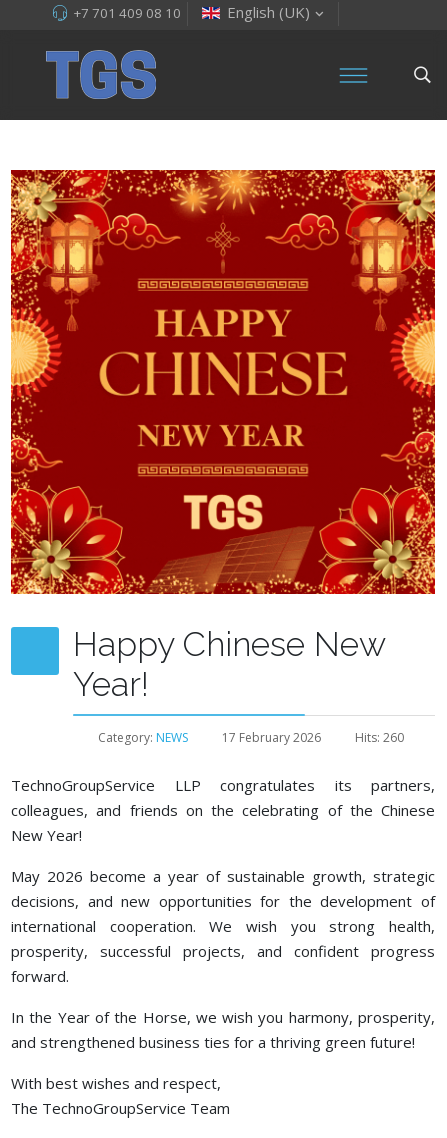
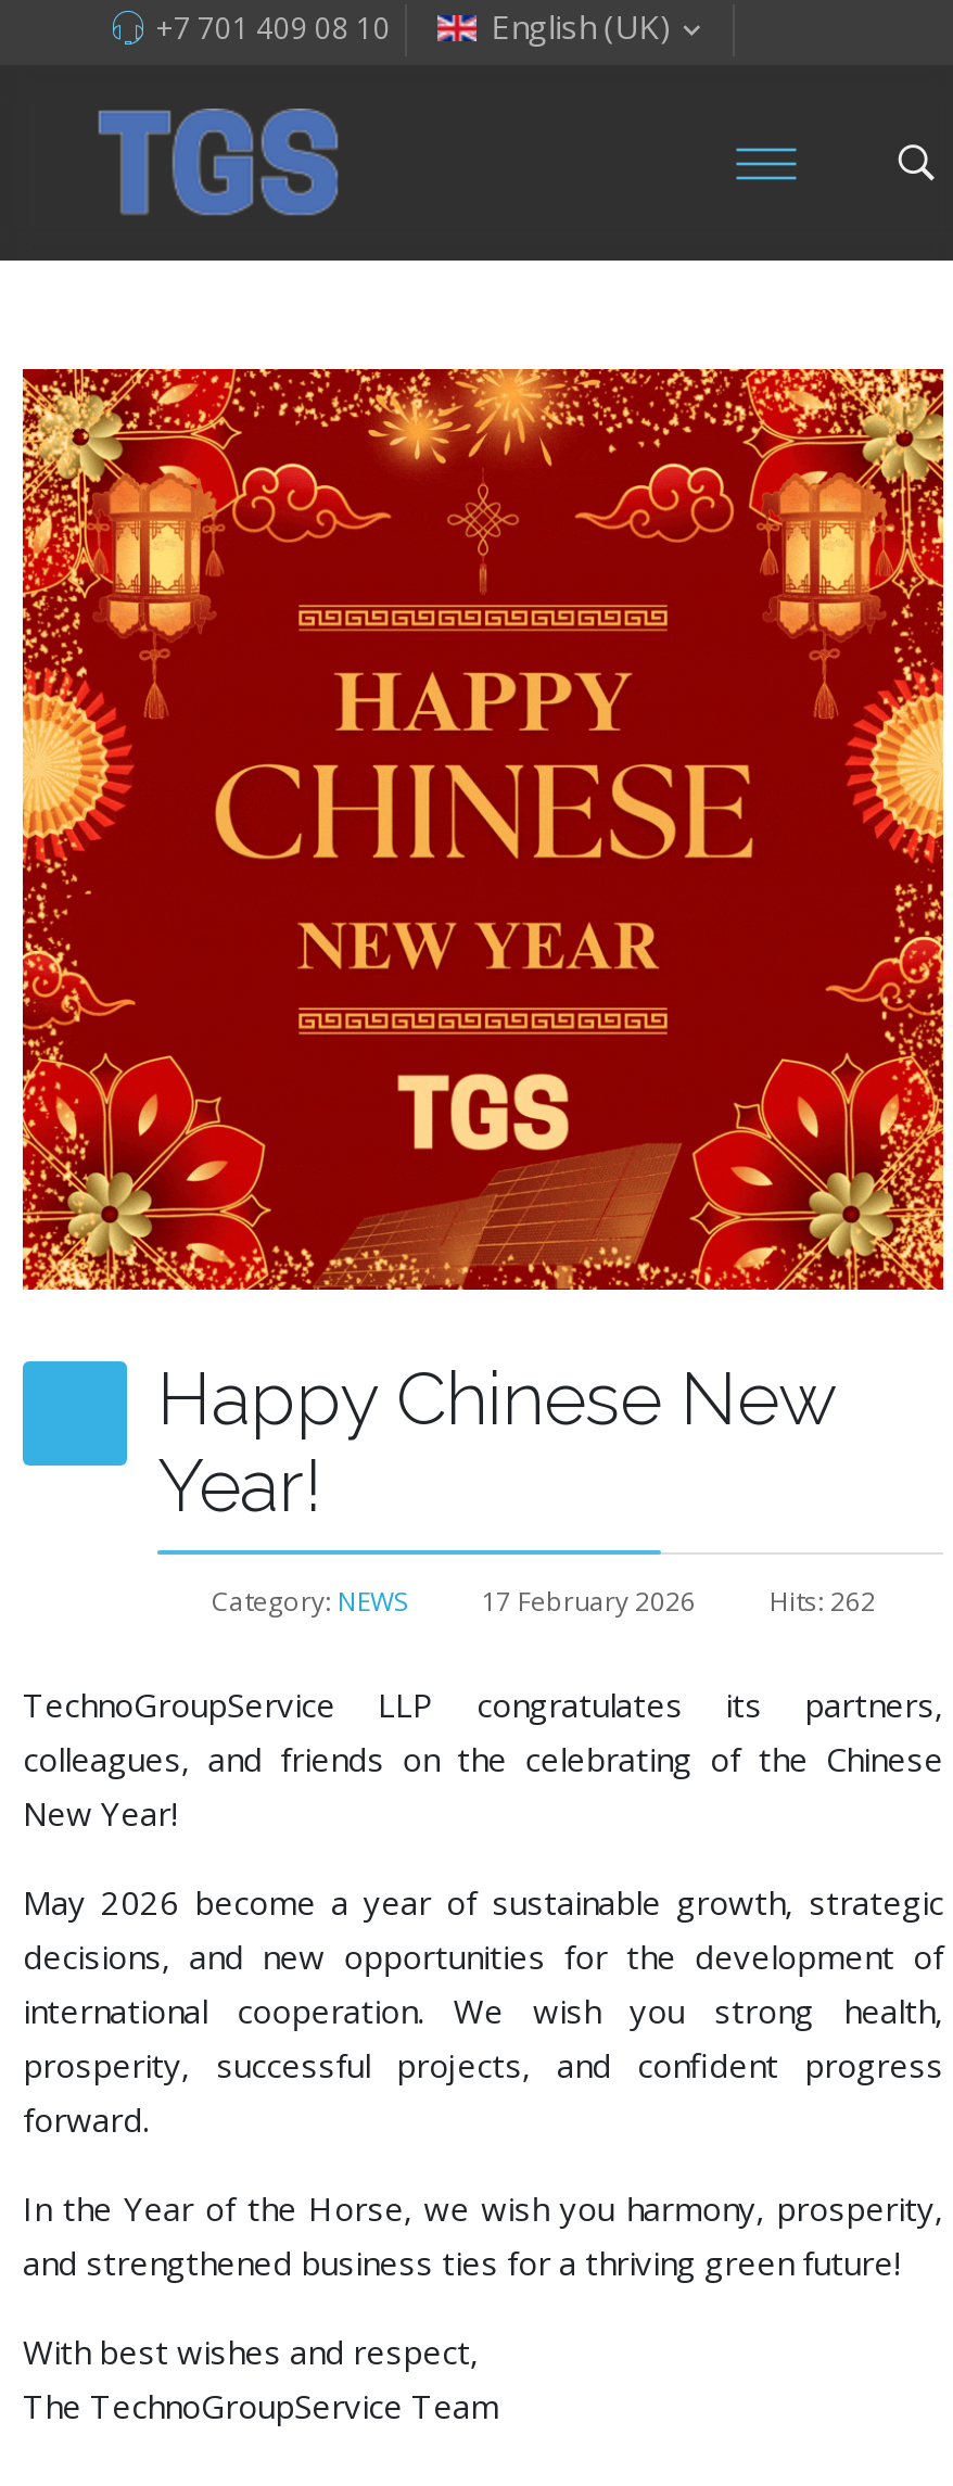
[95,729,404,746] Category: NEWS 17 February 2026 Hits: 260 -> [205,1583,876,1620] Category: NEWS 17 February 2026 Hits: 262

